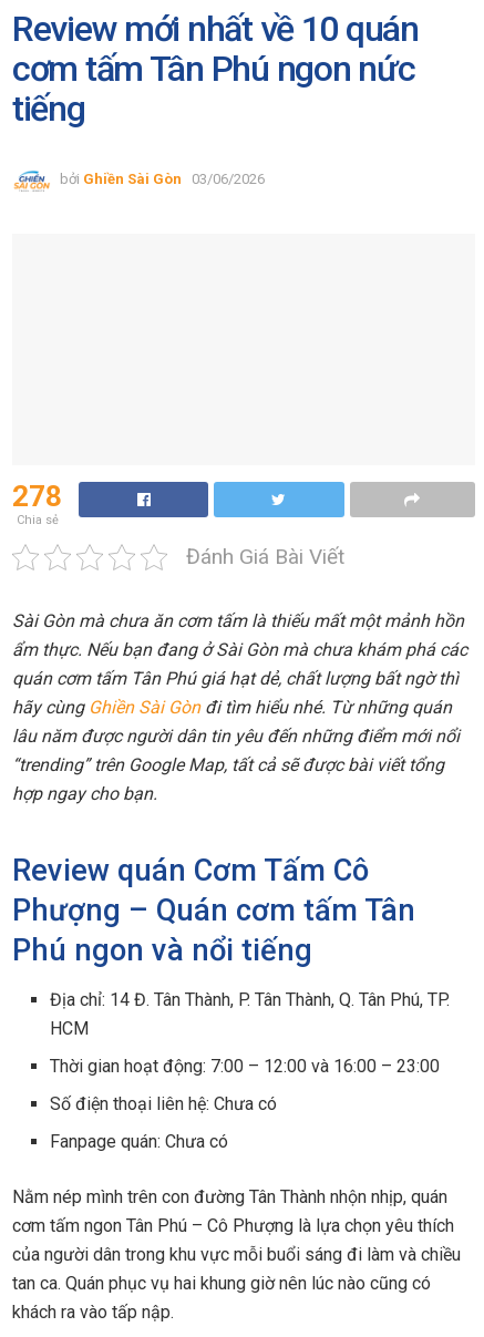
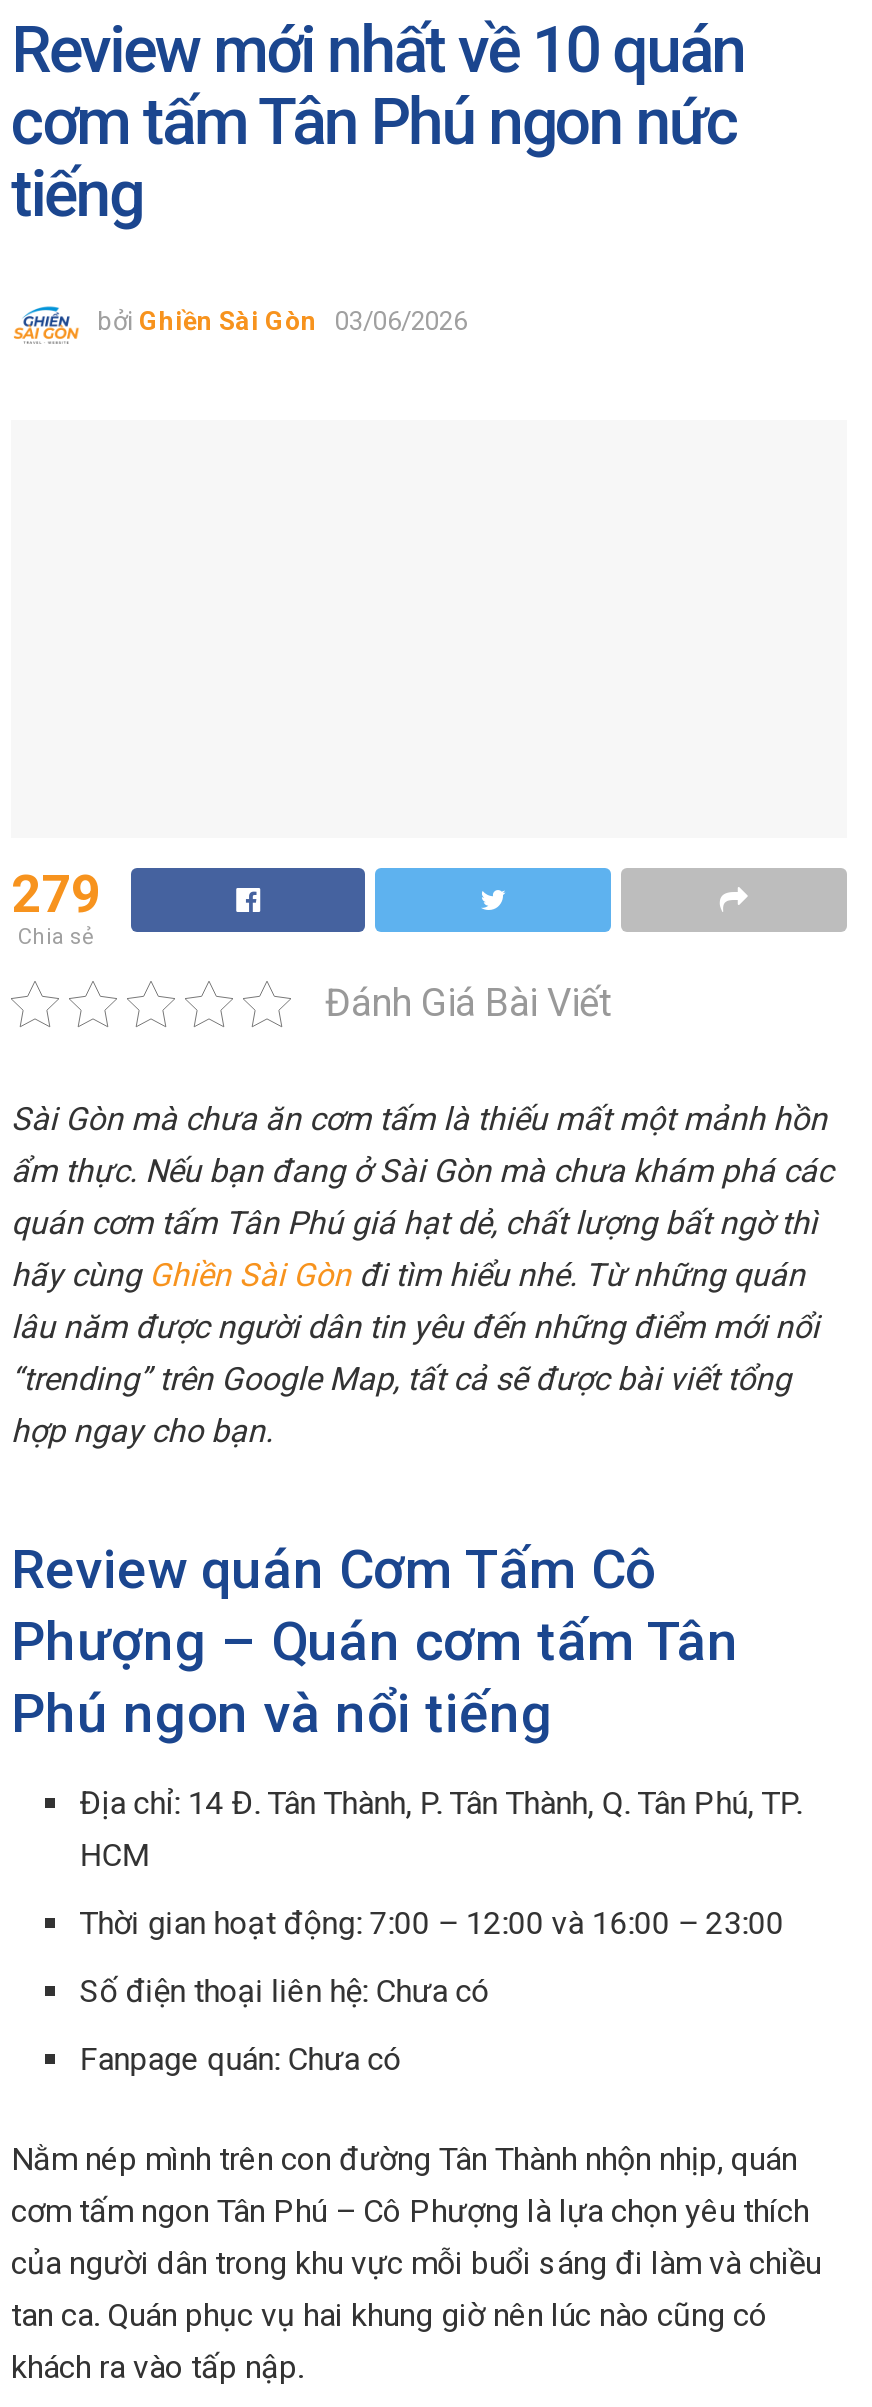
[12,479,62,512] 278 -> [11,863,101,923] 279

